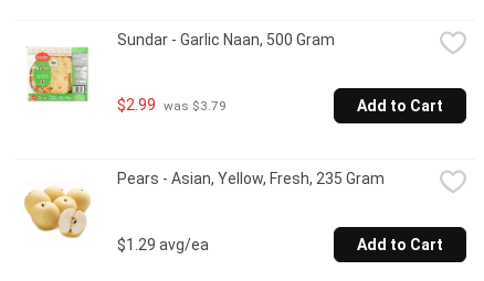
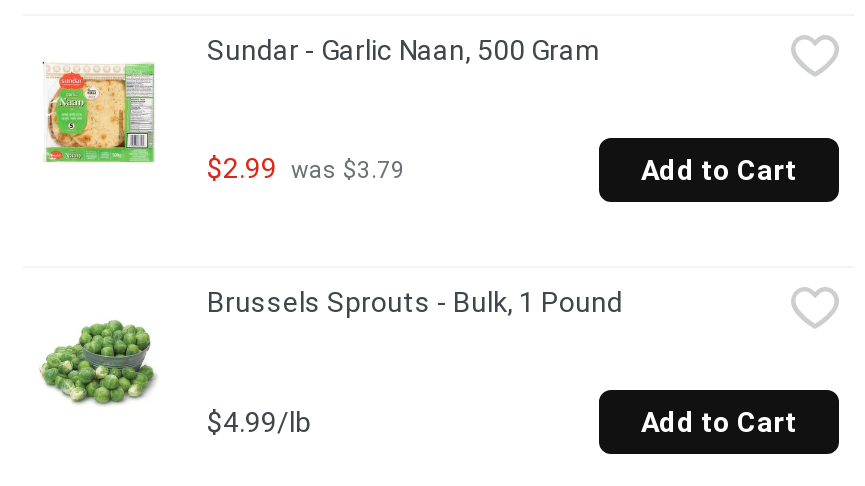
[23,170,385,239] [image] | Pears - Asian, Yellow, Fresh, 235 Gram -> [39,286,623,410] [image] | Brussels Sprouts - Bulk, 1 Pound
[117,235,209,253] $1.29 avg/ea -> [207,405,311,437] $4.99/lb

